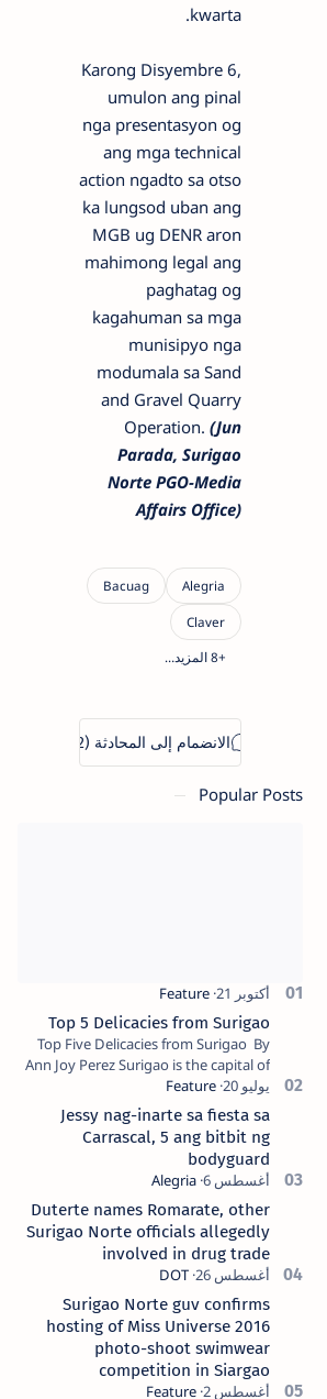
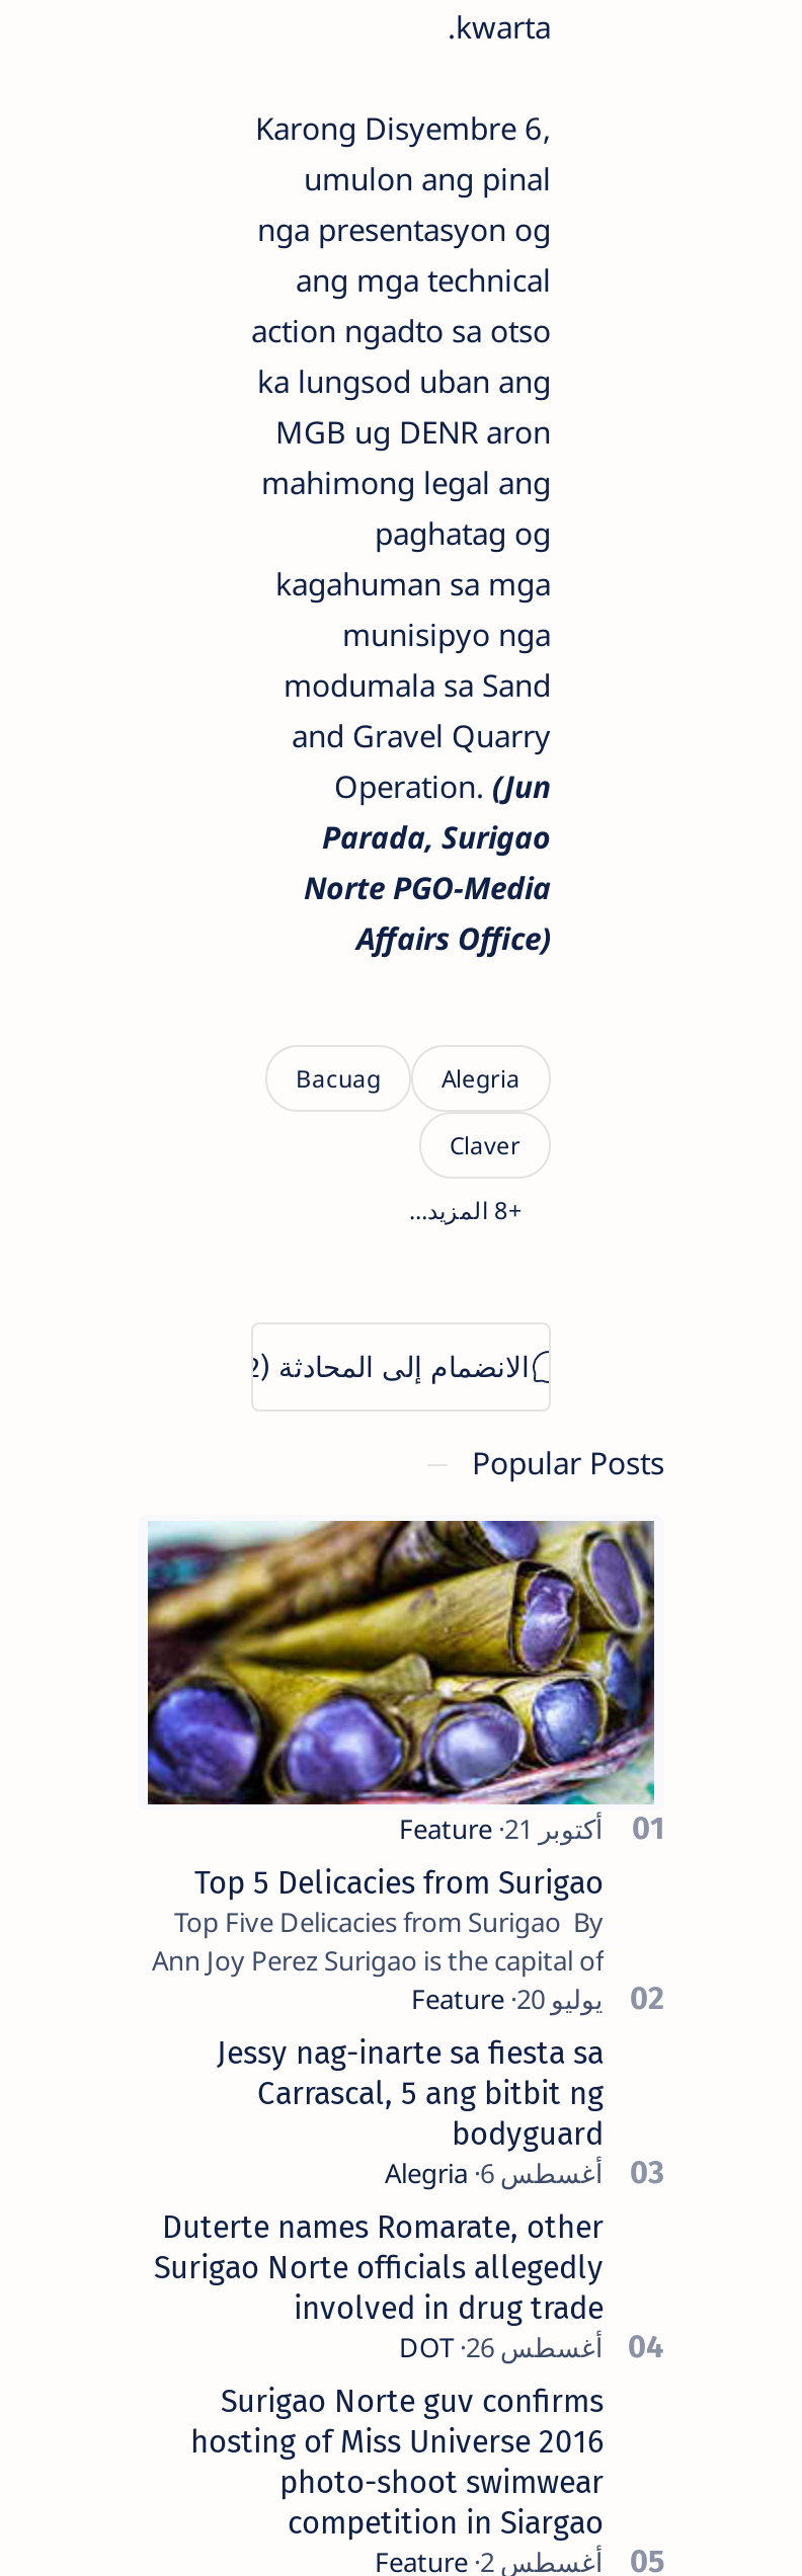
none -> [146,1519,656,1806] [image]

